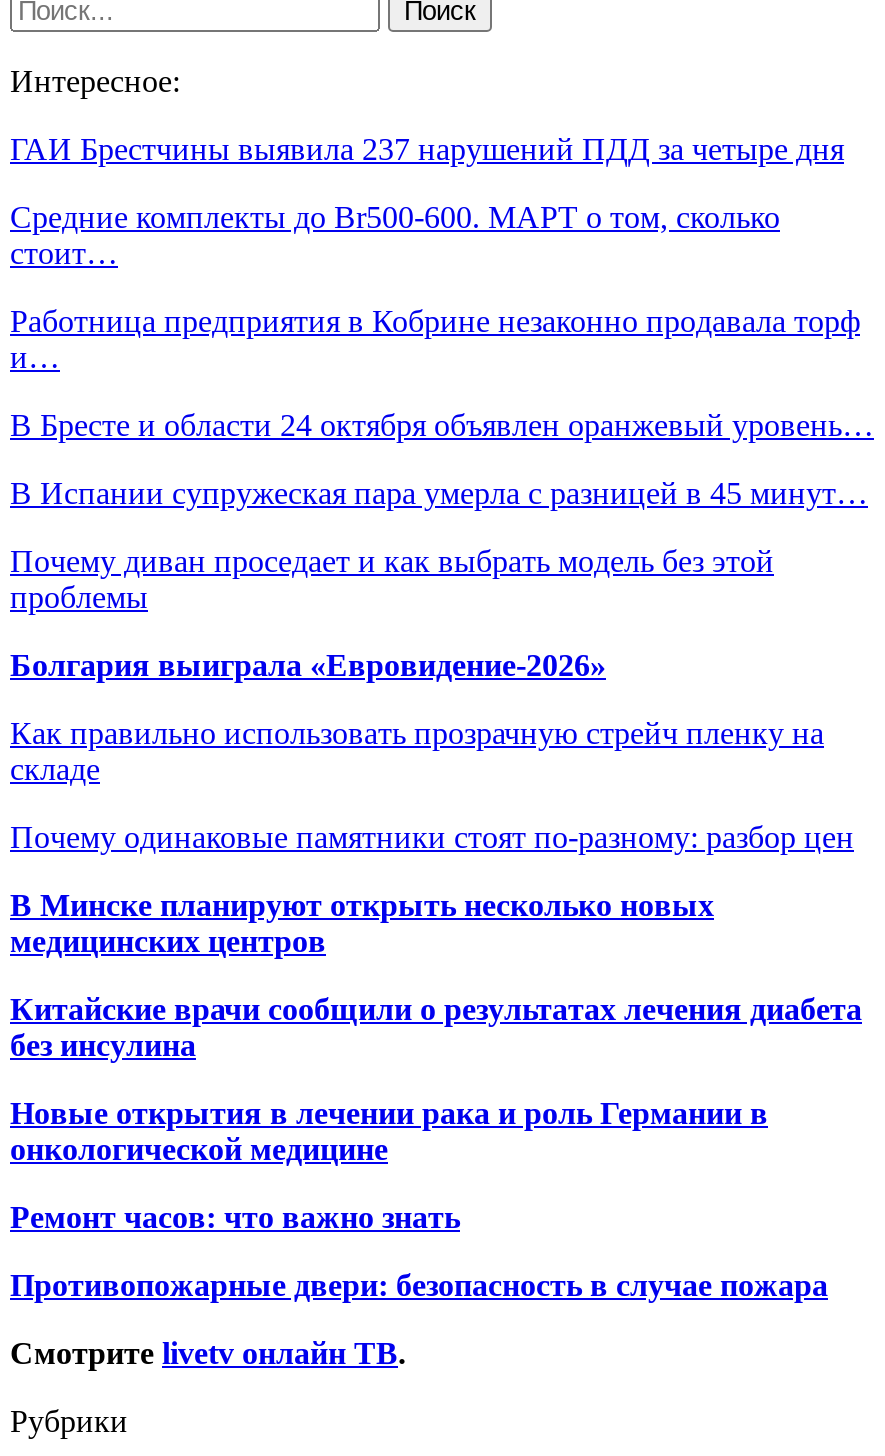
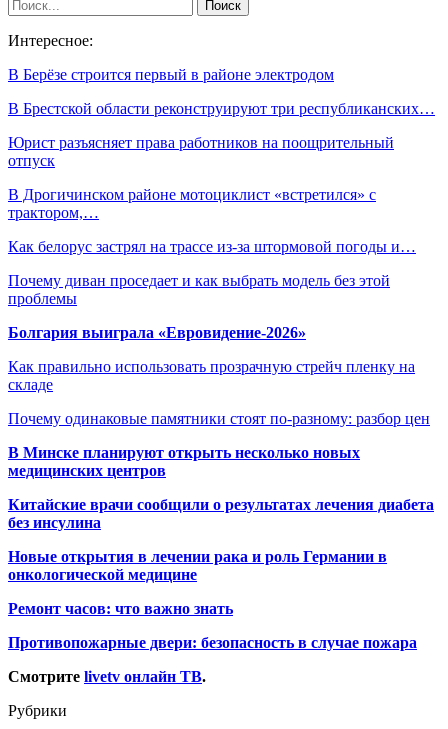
[10,132,844,166] ГАИ Брестчины выявила 237 нарушений ПДД за четыре дня -> [8,66,334,83] В Берёзе строится первый в районе электродом
[10,200,780,270] Средние комплекты до Br500-600. МАРТ о том, сколько | стоит… -> [8,100,435,117] В Брестской области реконструируют три республиканских…
[10,304,860,374] Работница предприятия в Кобрине незаконно продавала торф | и… -> [8,134,394,169] Юрист разъясняет права работников на поощрительный | отпуск
[10,408,874,442] В Бресте и области 24 октября объявлен оранжевый уровень… -> [8,186,376,221] В Дрогичинском районе мотоциклист «встретился» с | трактором,…
[10,476,868,510] В Испании супружеская пара умерла с разницей в 45 минут… -> [8,238,416,255] Как белорус застрял на трассе из-за штормовой погоды и…

